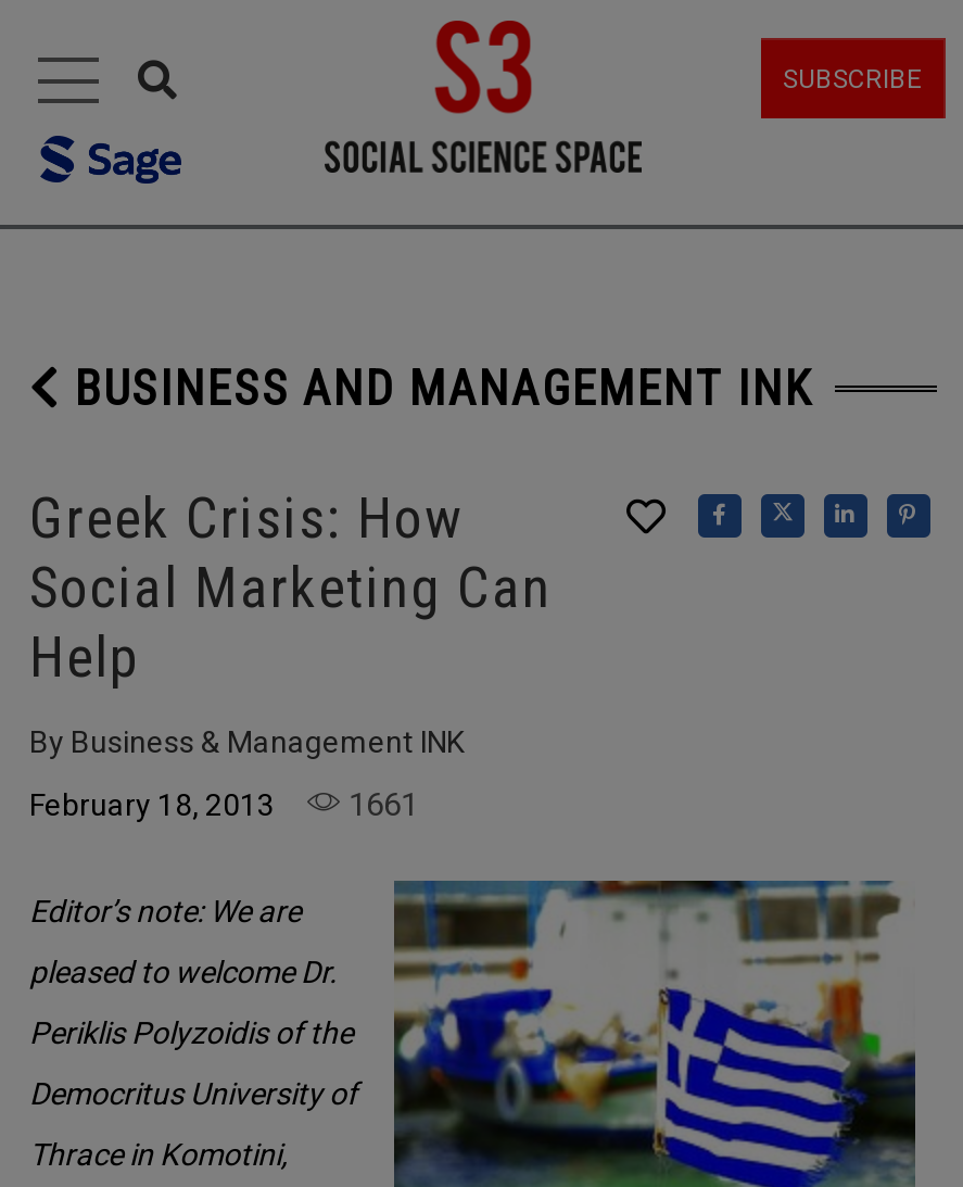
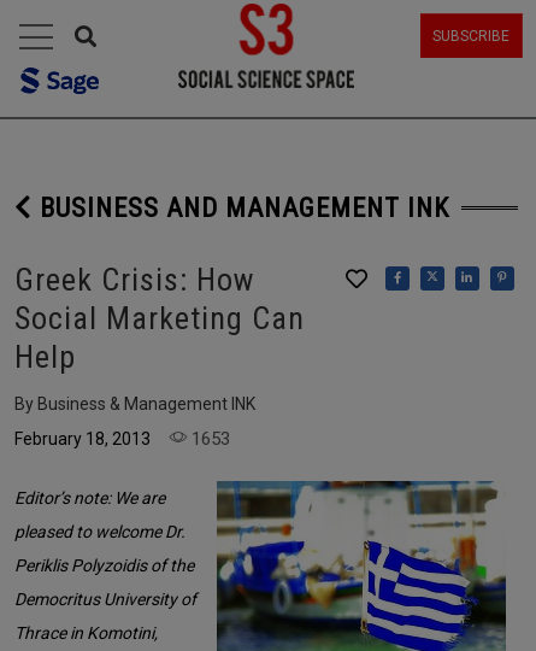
[29,785,418,824] February 18, 2013 1661 -> [14,428,230,450] February 18, 2013 1653

